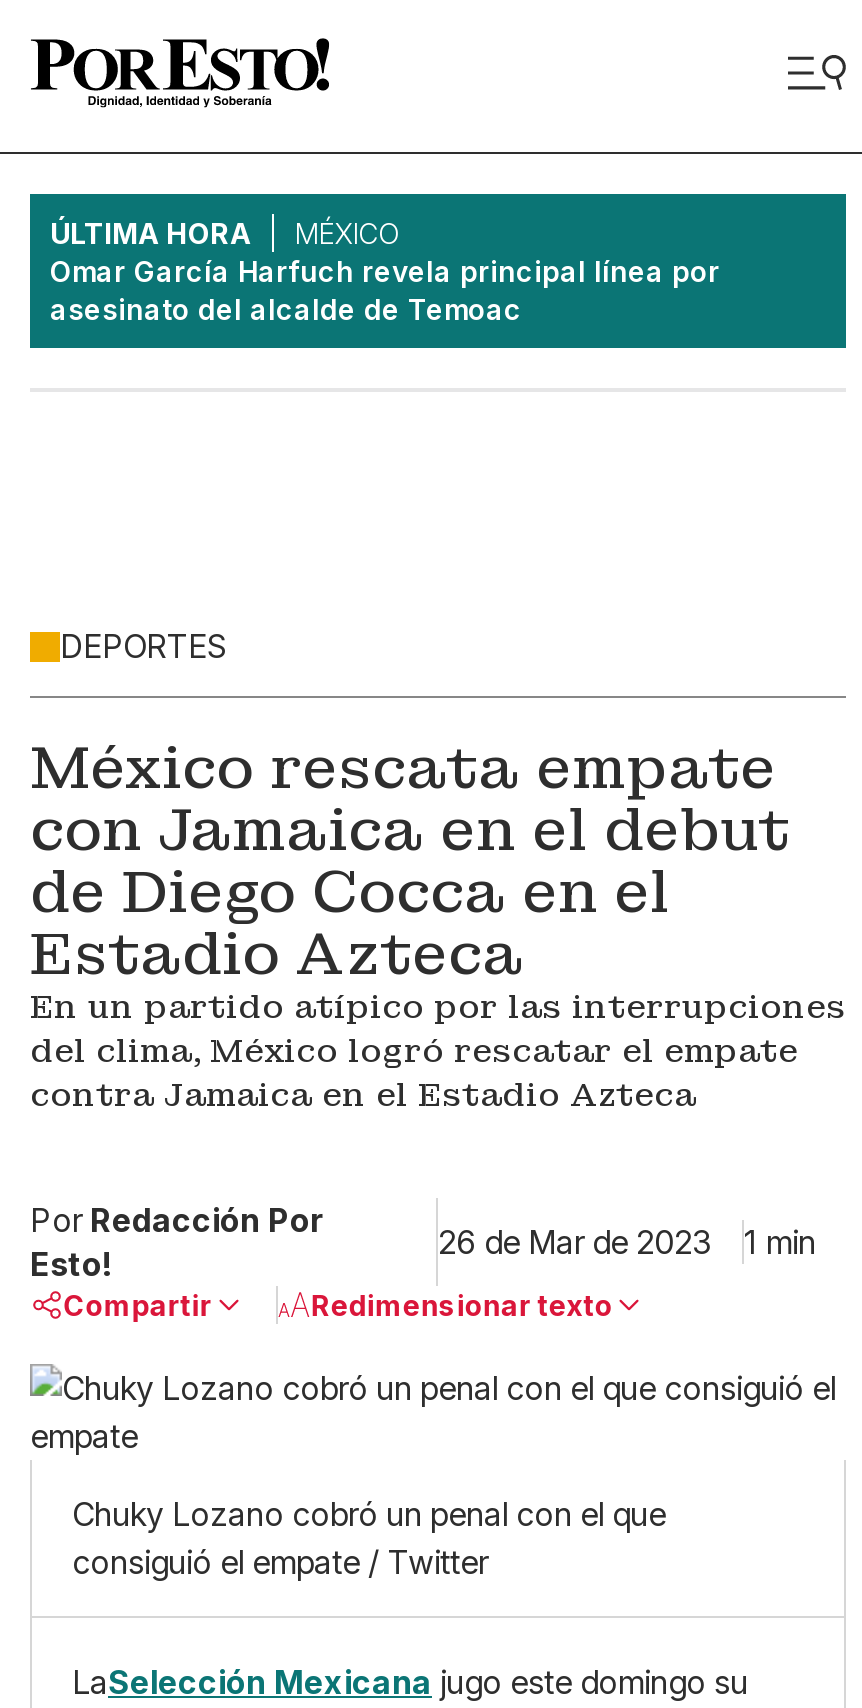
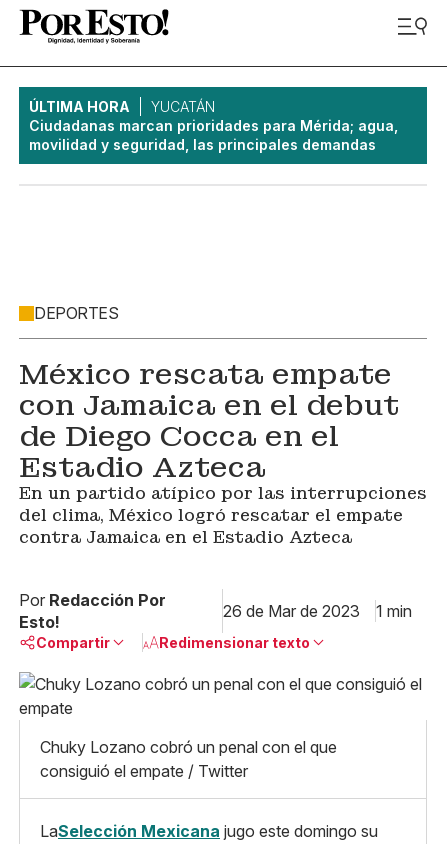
[50,216,720,326] MÉXICO | Omar García Harfuch revela principal línea por | asesinato del alcalde de Temoac -> [29,98,398,153] YUCATÁN | Ciudadanas marcan prioridades para Mérida; agua, | movilidad y seguridad, las principales demandas

